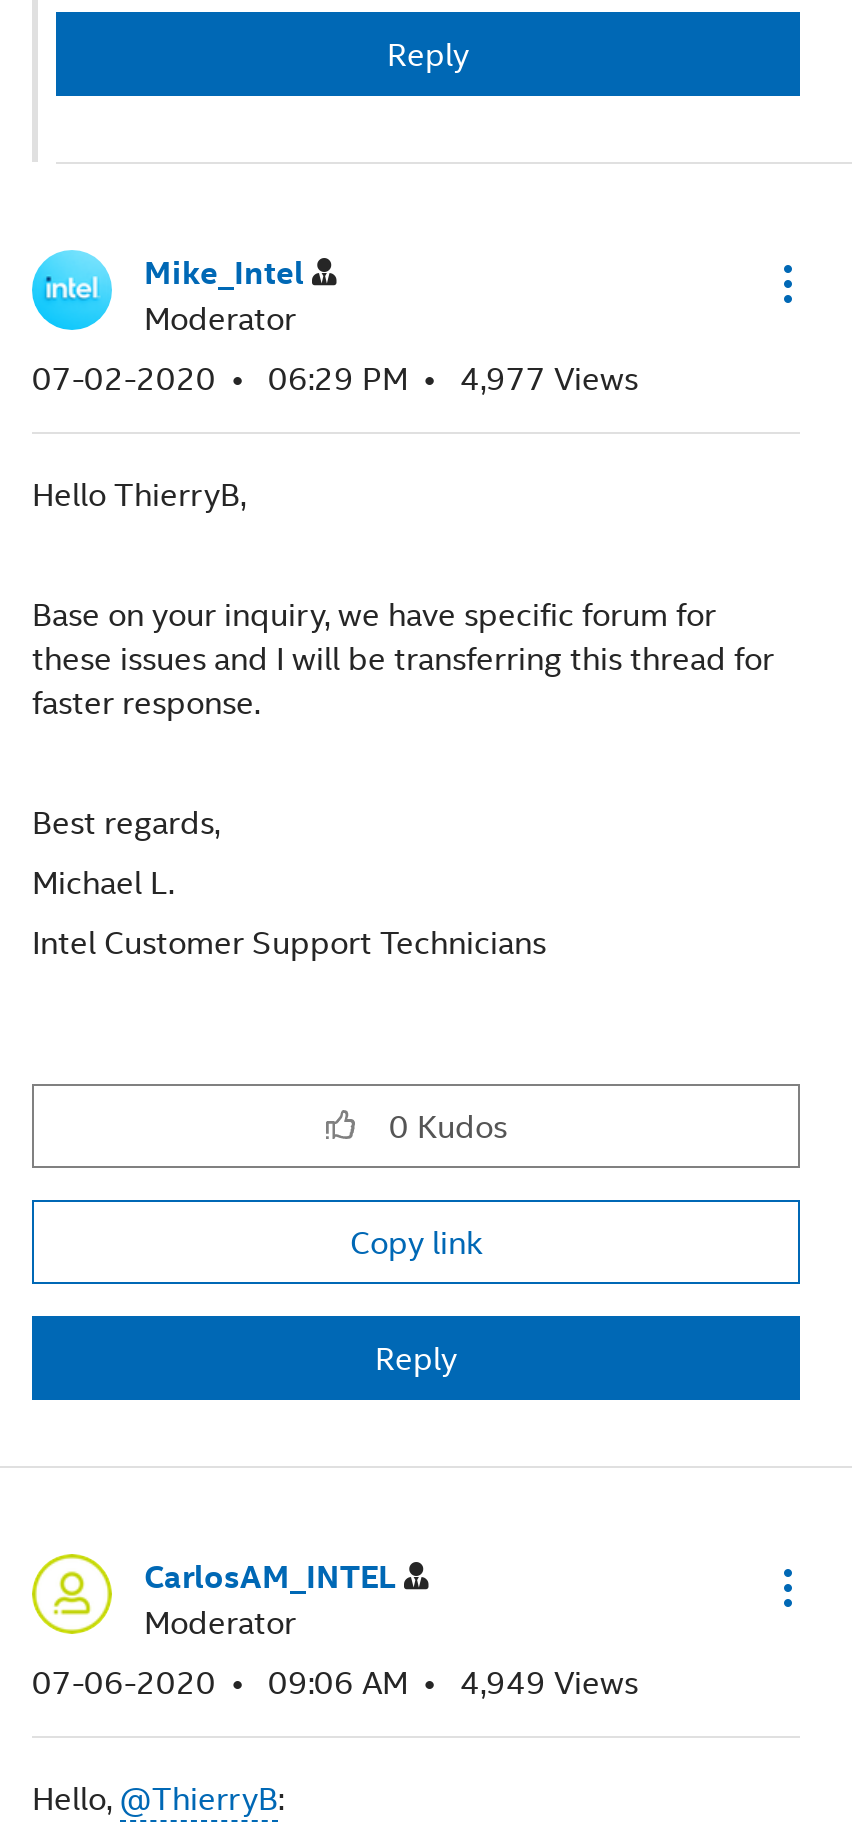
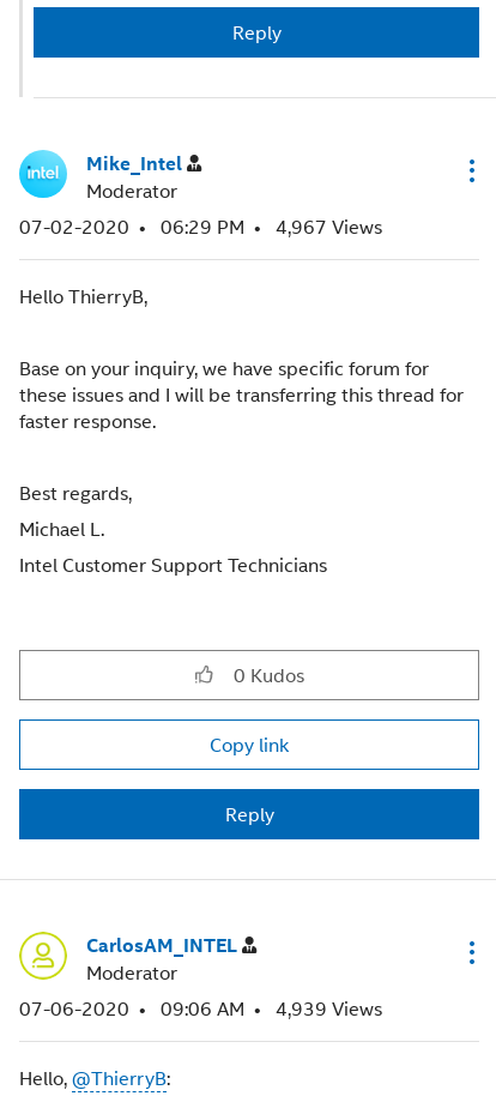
[32,354,638,400] 07-02-2020 06:29 PM 4,977 Views -> [19,212,382,240] 07-02-2020 06:29 PM 4,967 Views
[32,1658,638,1704] 07-06-2020 09:06 AM 4,949 Views -> [19,994,382,1022] 07-06-2020 09:06 AM 4,939 Views

